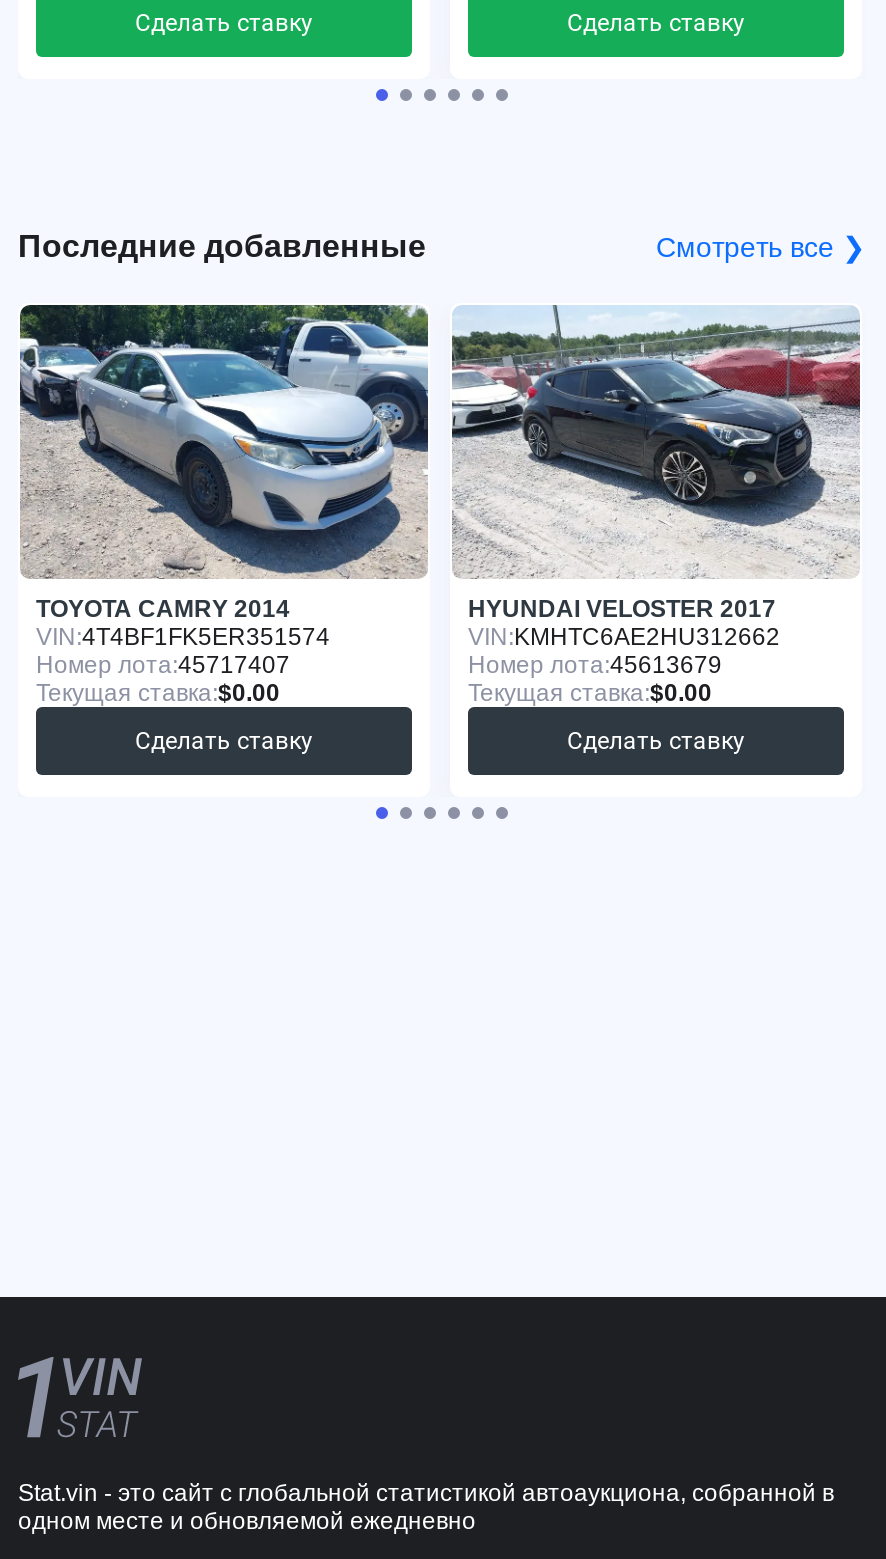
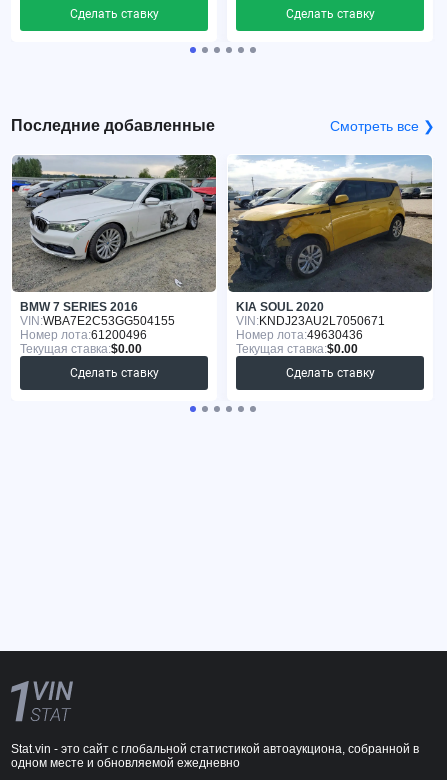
[20,303,430,679] [image] | TOYOTA CAMRY 2014 | VIN: 4T4BF1FK5ER351574 | Номер лота:45717407 -> [11,154,217,342] [image] | BMW 7 SERIES 2016 | VIN: WBA7E2C53GG504155 | Номер лота:61200496
[450,305,862,679] [image] | HYUNDAI VELOSTER 2017 | VIN: KMHTC6AE2HU312662 | Номер лота:45613679 -> [227,155,433,342] [image] | KIA SOUL 2020 | VIN: KNDJ23AU2L7050671 | Номер лота:49630436

